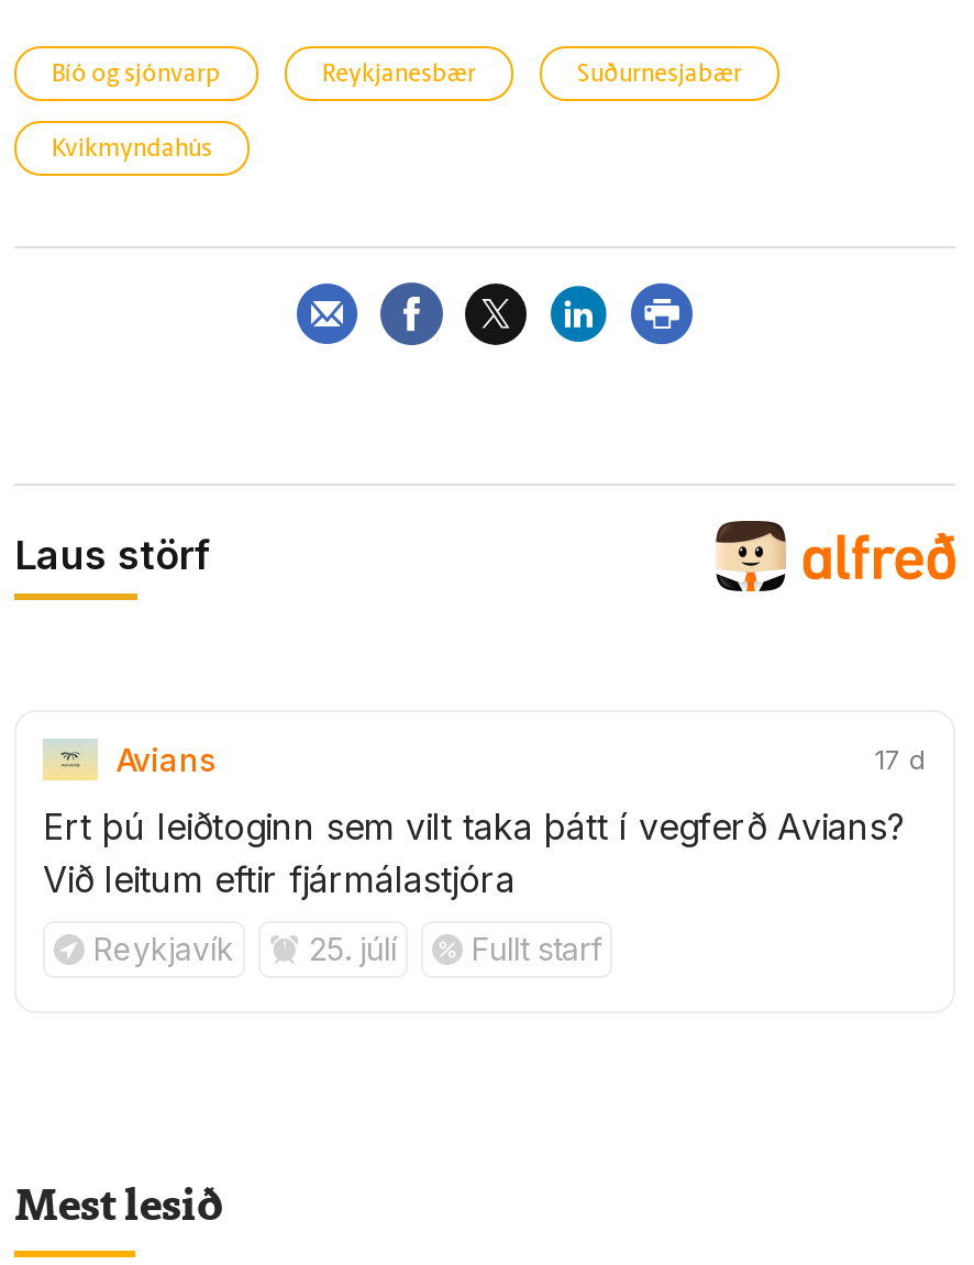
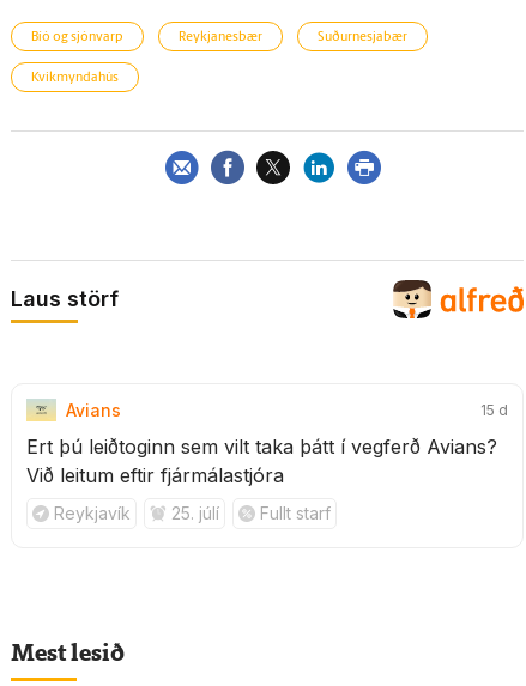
[874,743,927,776] 17 d -> [480,401,508,419] 15 d

